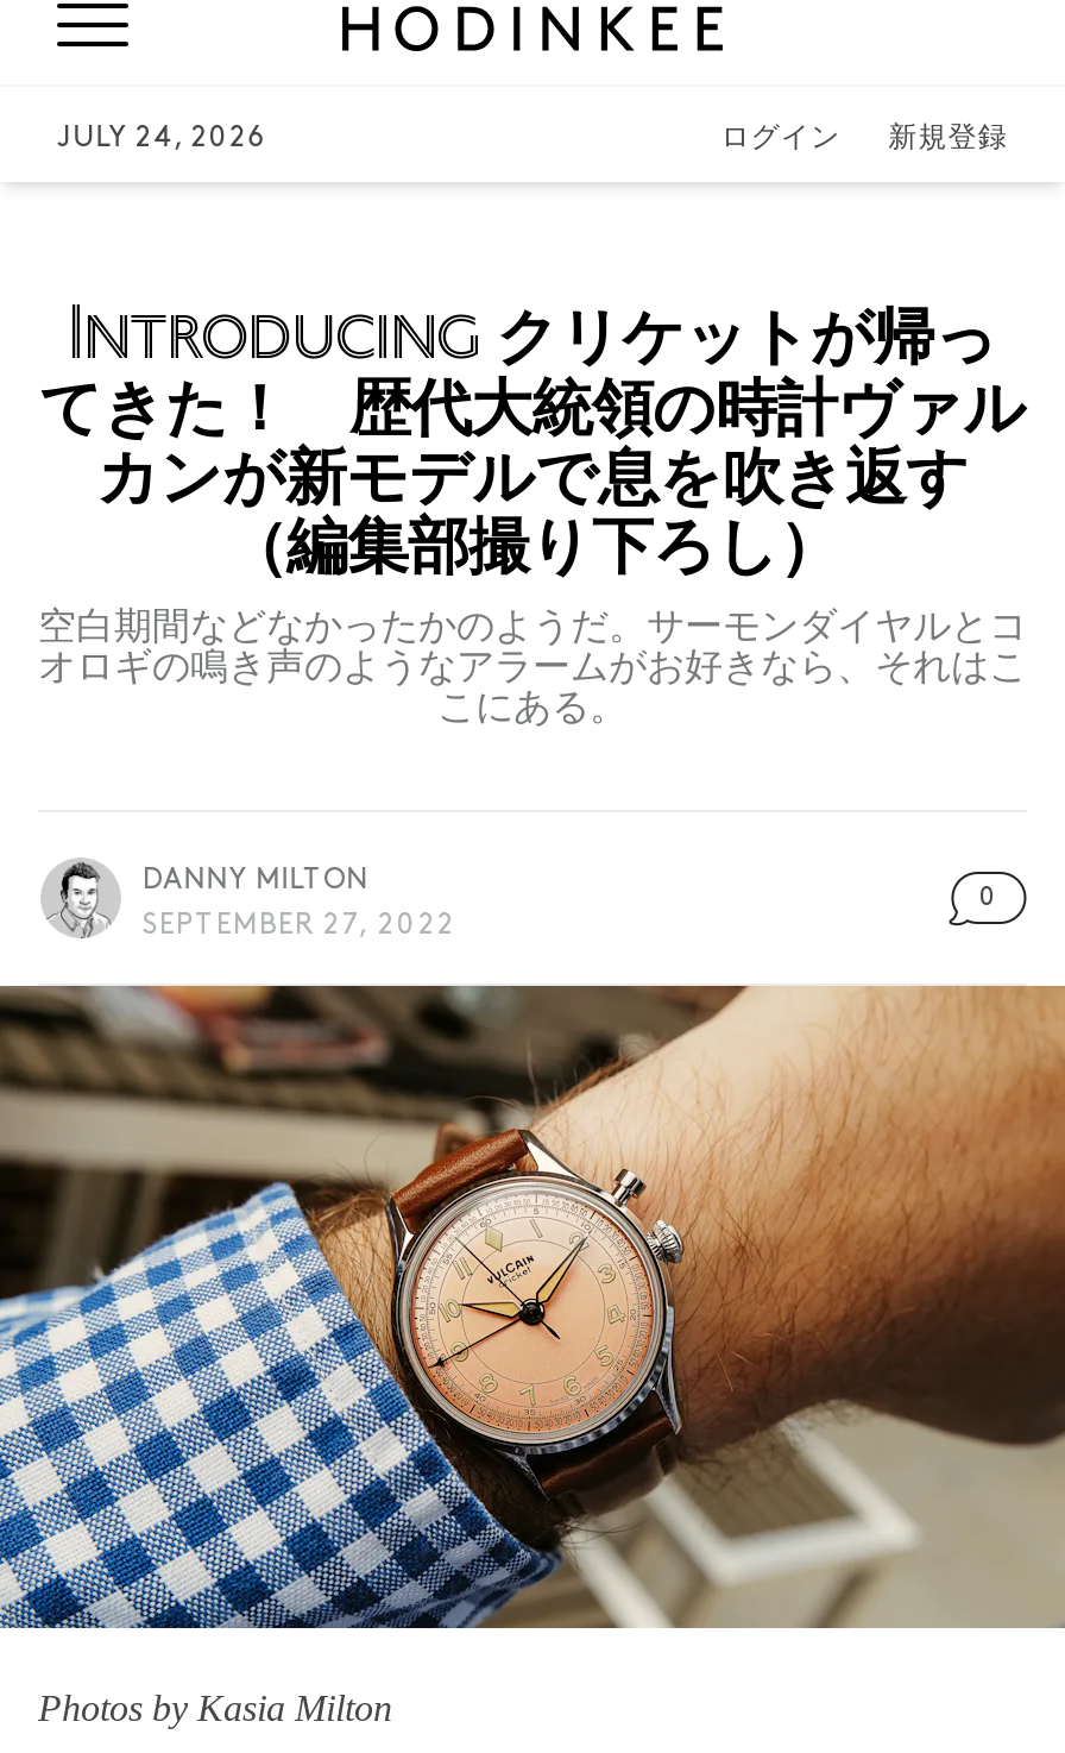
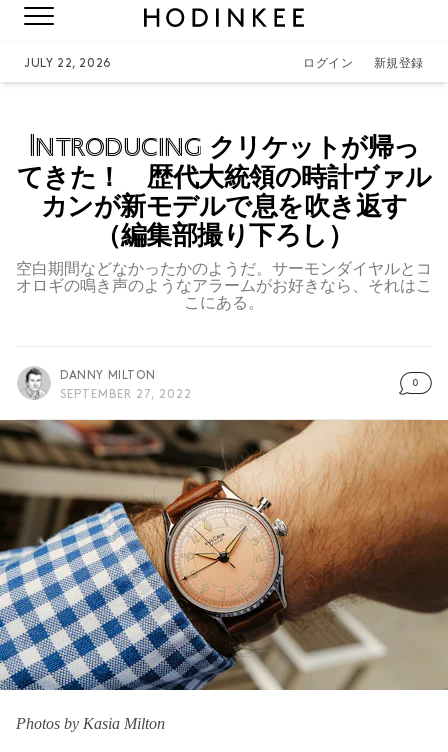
[57,125,268,153] JULY 24, 2026 -> [24,58,112,70] JULY 22, 2026

